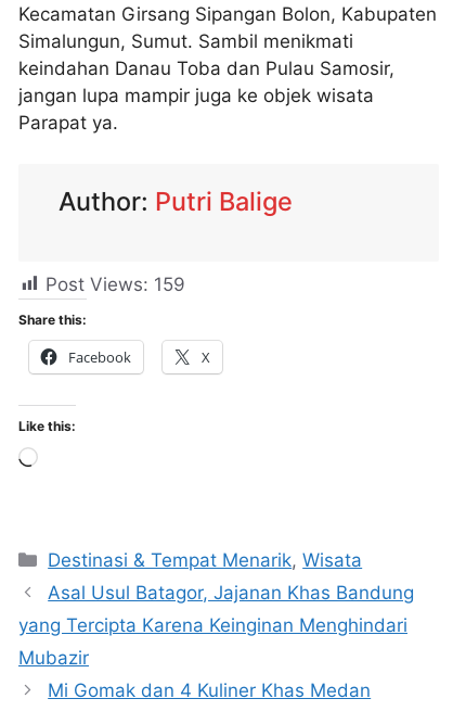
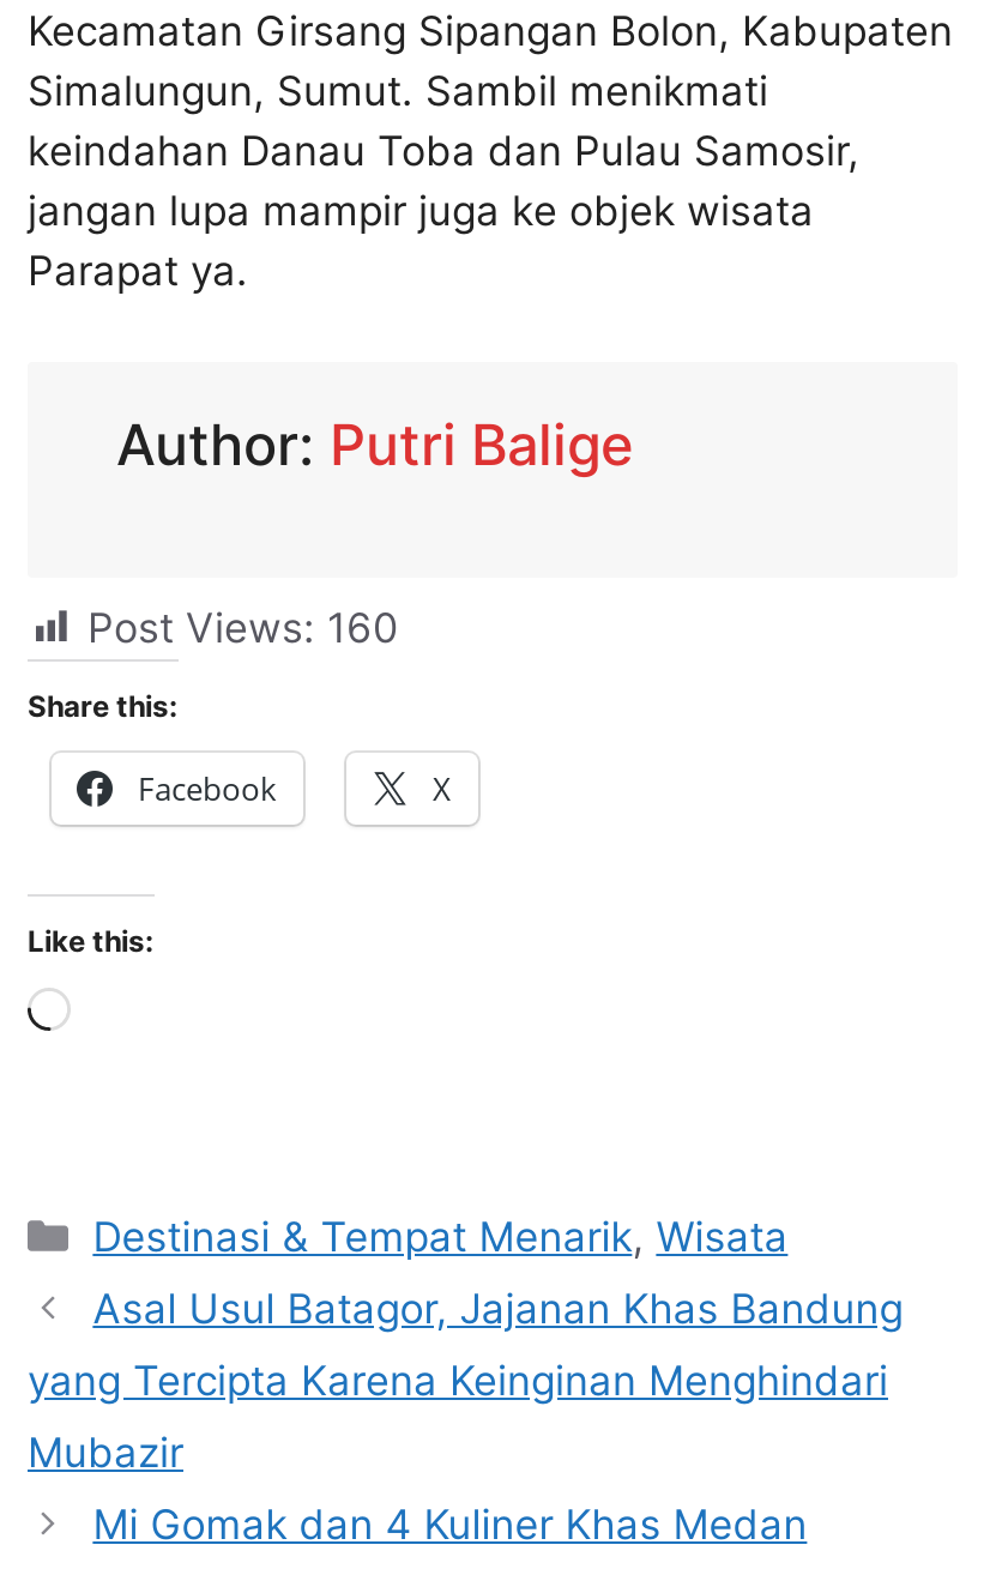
[46,273,185,295] Post Views: 159 -> [87,604,399,652] Post Views: 160

